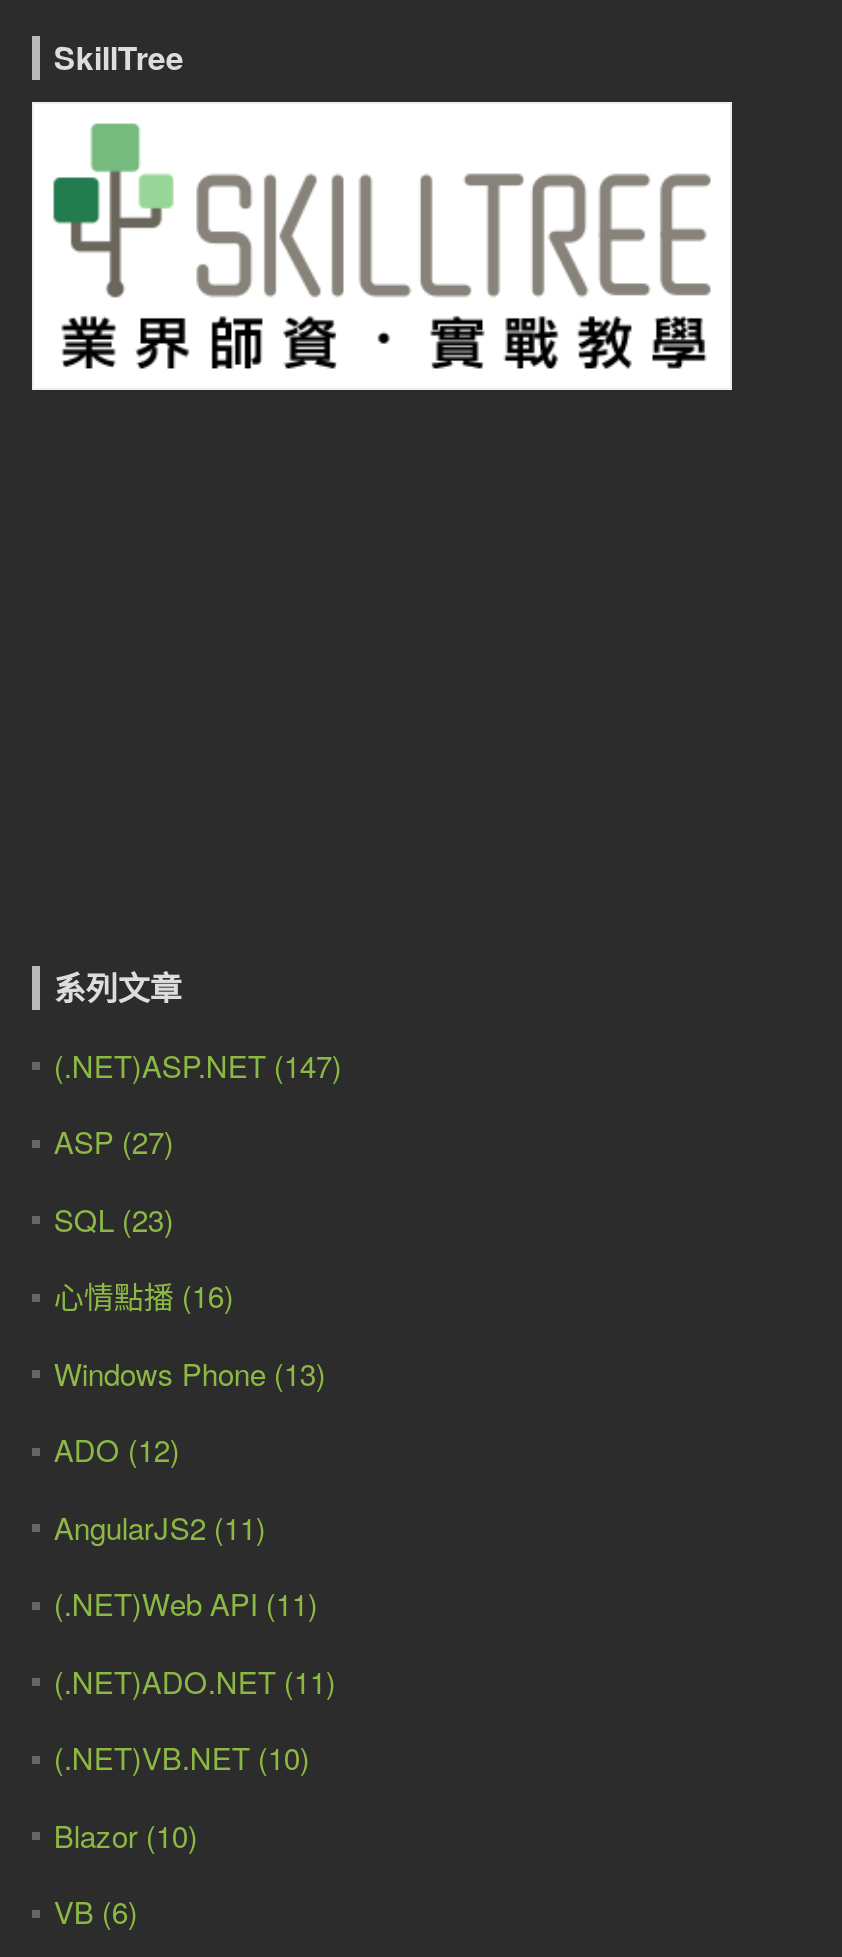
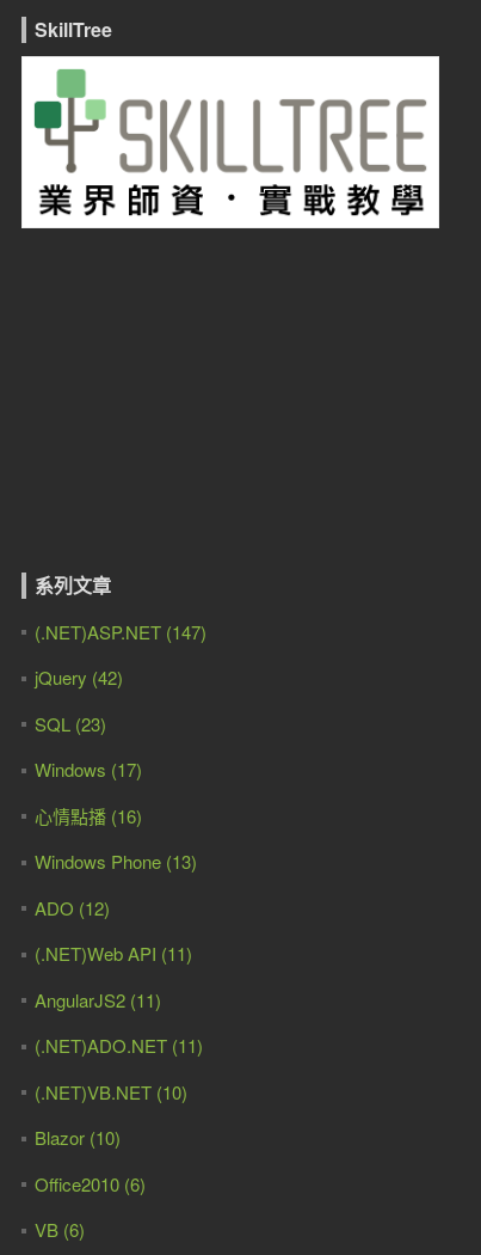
[54,1121,174,1163] ASP (27) -> [34,665,123,690] jQuery (42)
none -> [34,757,142,782] Windows (17)
[54,1506,266,1548] AngularJS2 (11) -> none
none -> [34,987,161,1012] AngularJS2 (11)
none -> [34,1171,145,1196] Office2010 (6)

